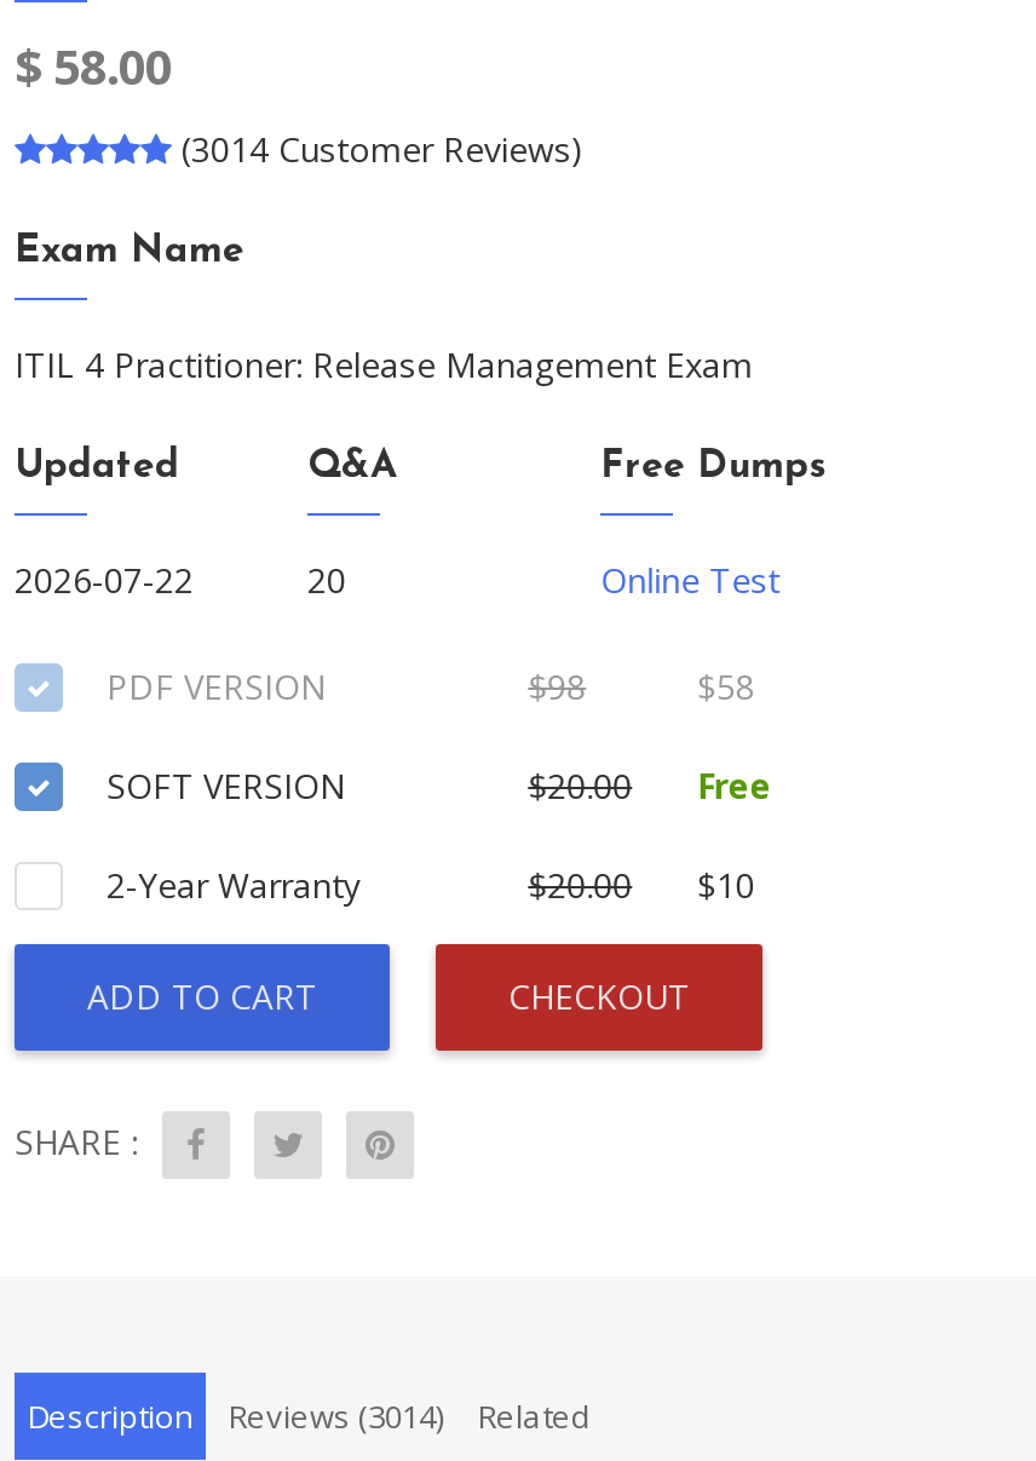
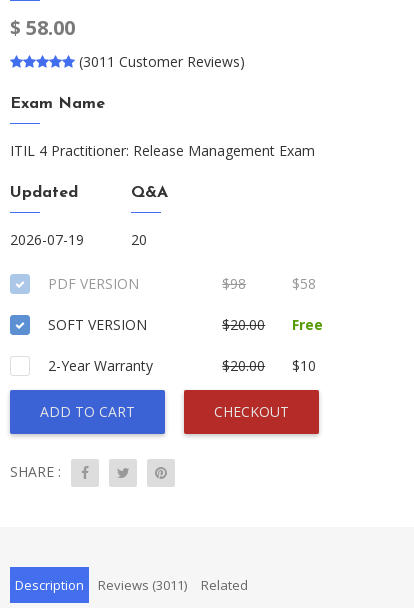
[182,126,583,172] (3014 Customer Reviews) -> [79,52,245,71] (3011 Customer Reviews)
[601,448,826,603] Free Dumps | Online Test -> none
[15,557,194,603] 2026-07-22 -> [10,230,84,249] 2026-07-19
[27,1394,591,1438] Description Reviews (3014) Related -> [15,576,248,594] Description Reviews (3011) Related

